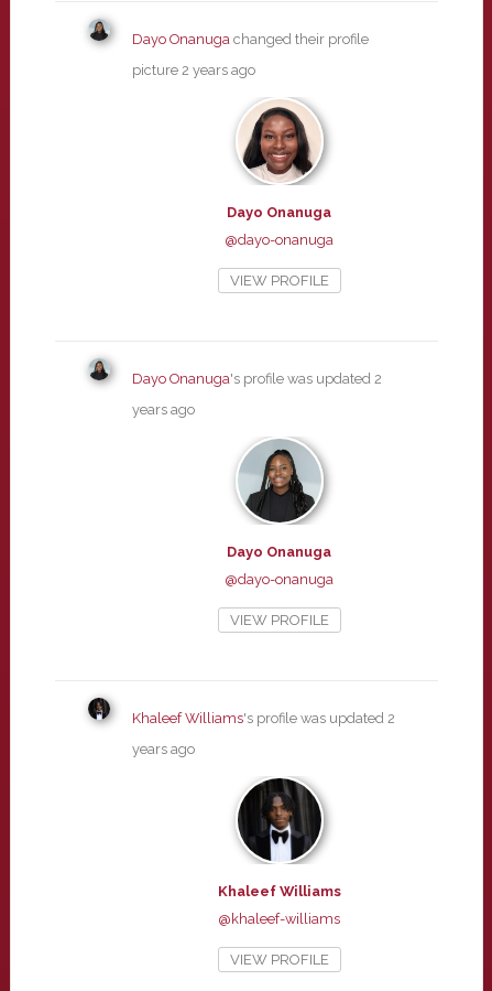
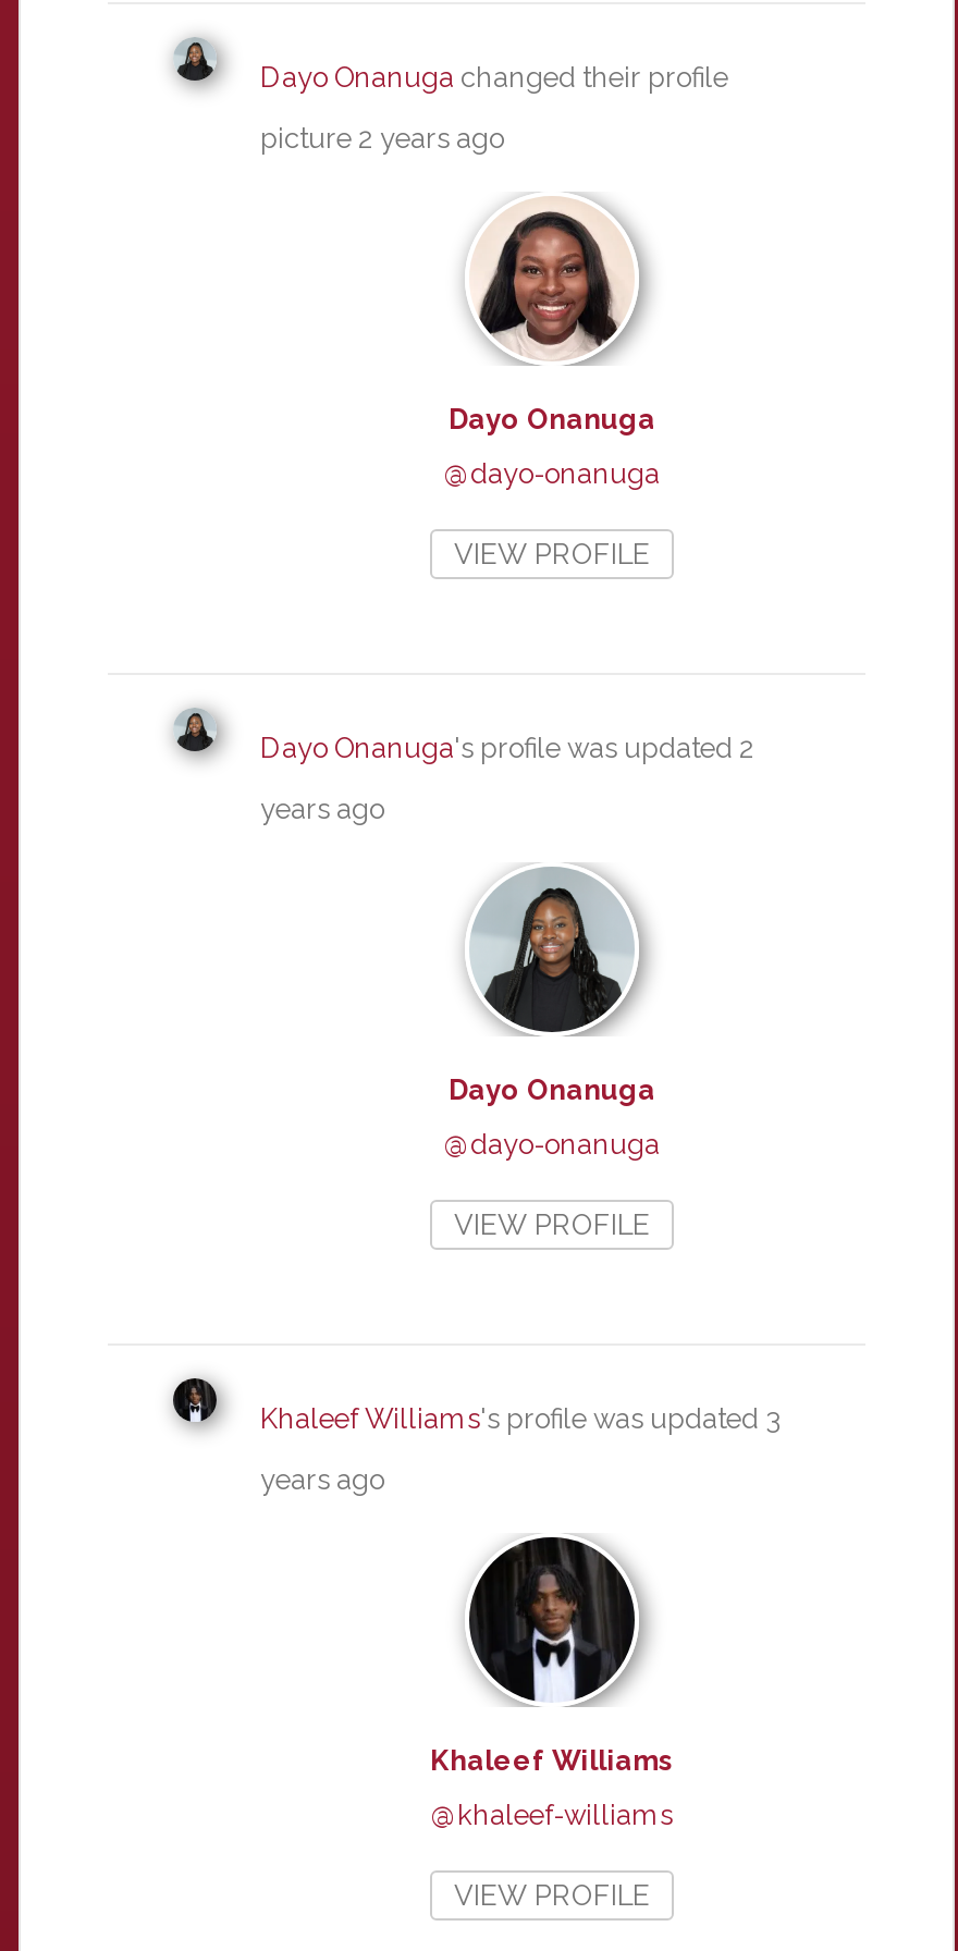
[132,710,395,726] Khaleef Williams's profile was updated 2 -> [260,1402,781,1435] Khaleef Williams's profile was updated 3

